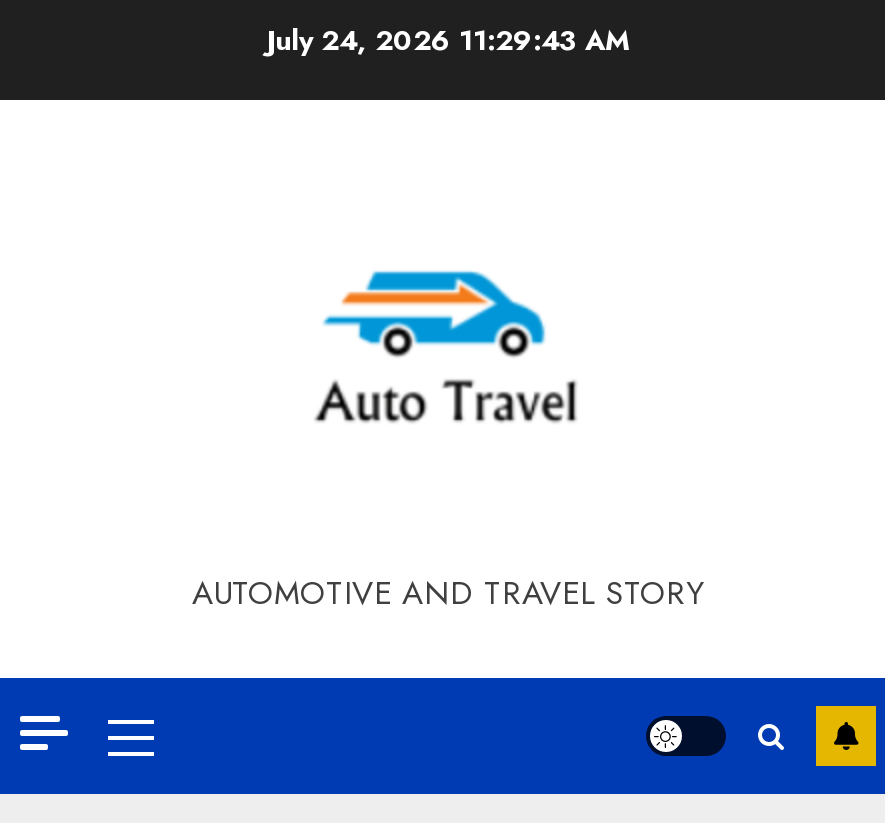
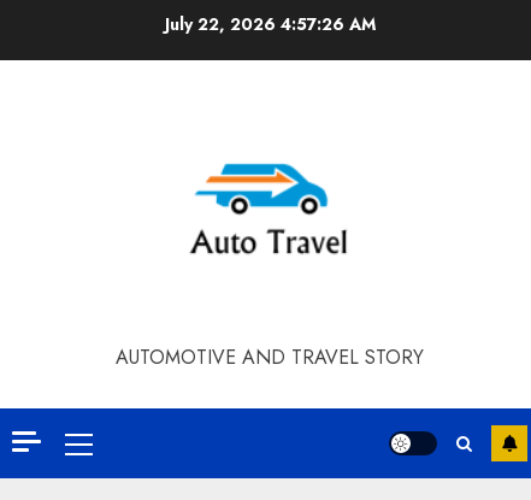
[267,20,629,60] July 24, 2026 11:29:43 AM -> [164,12,375,36] July 22, 2026 4:57:26 AM

